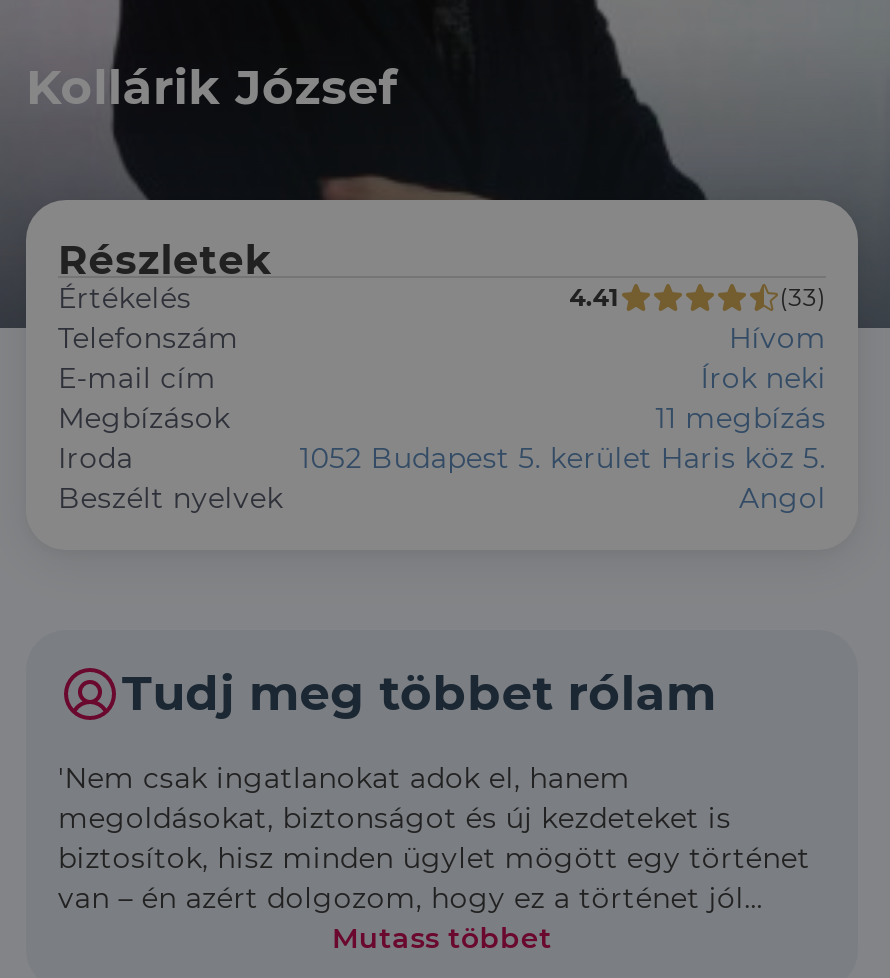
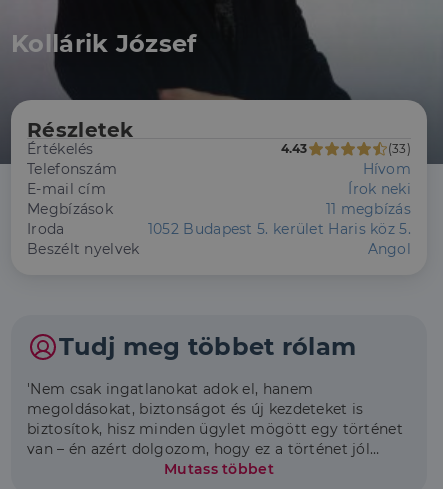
[569,282,620,312] 4.41 -> [281,141,308,156] 4.43

